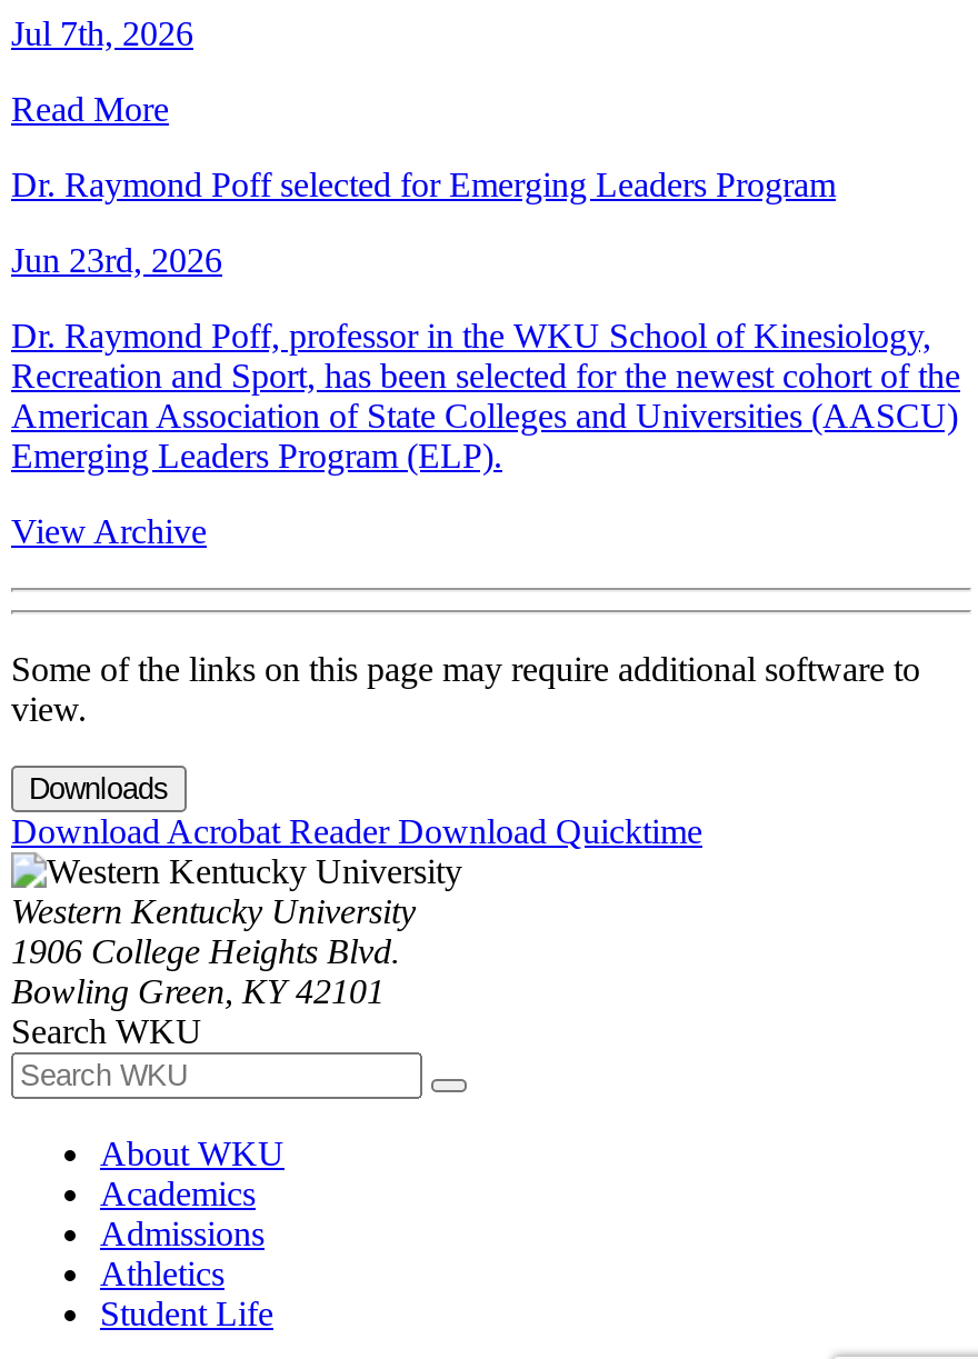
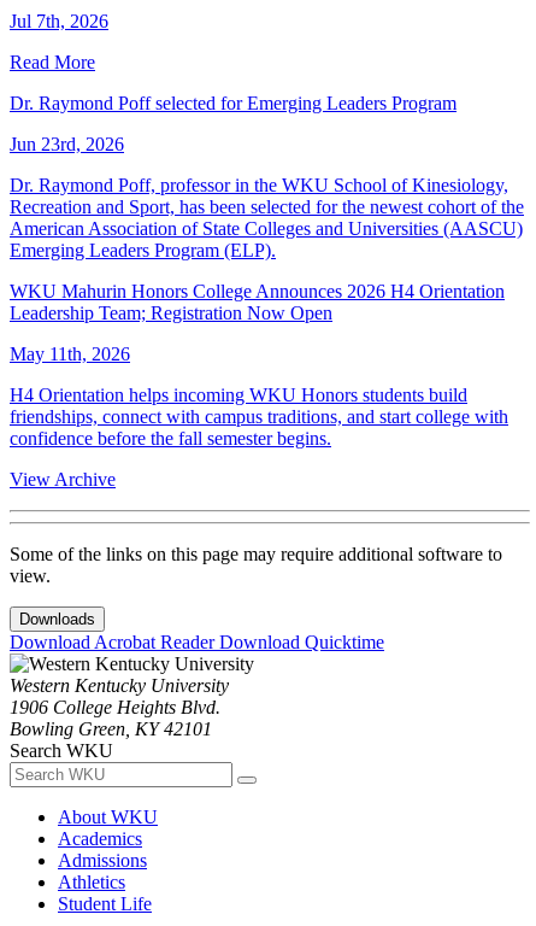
none -> [10,281,508,448] WKU Mahurin Honors College Announces 2026 H4 Orientation | Leadership Team; Registration Now Open | May 11th, 2026 | H4 Orientation helps incoming WKU Honors students build | friendships, connect with campus traditions, and start college with | confidence before the fall semester begins.

